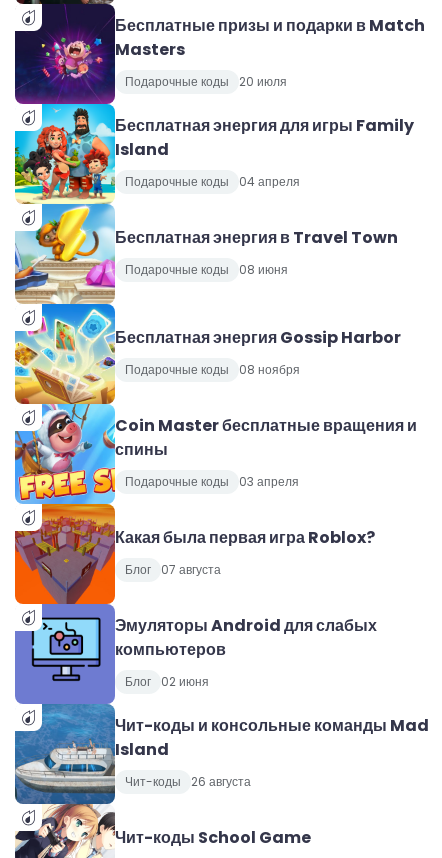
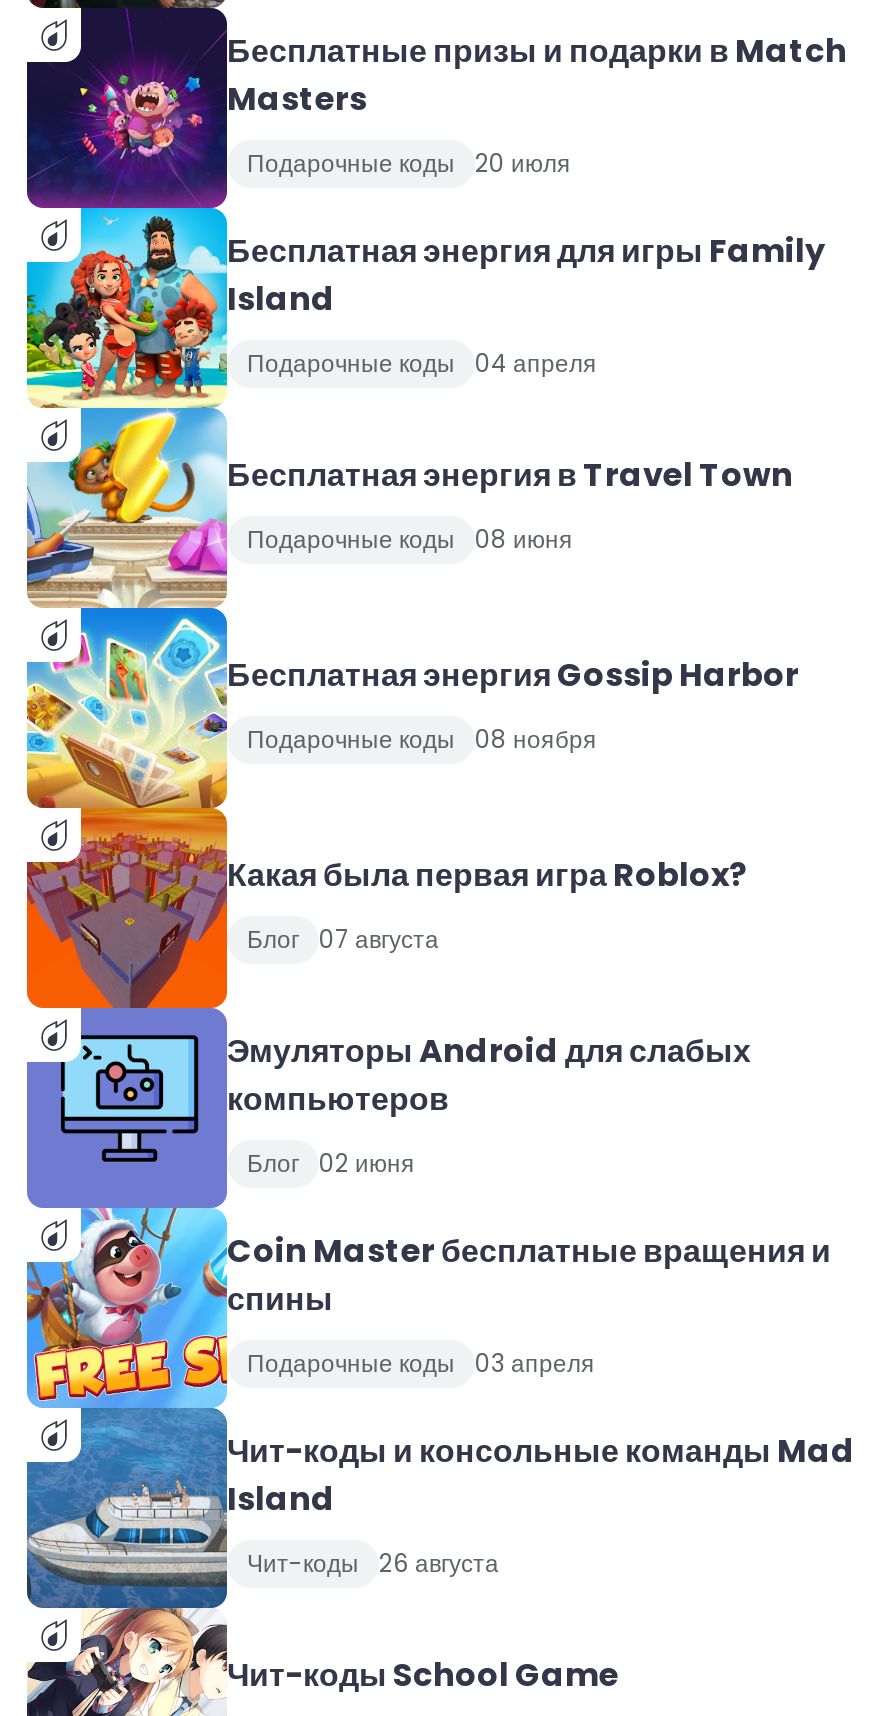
moved [14,403,417,505] -> [25,1206,831,1408]: [image] | Coin Master бесплатные вращения и | спины | Подарочные коды 03 апреля
moved [115,526,377,690] -> [227,853,751,1181]: Какая была первая игра Roblox? | Блог 07 августа | Эмуляторы Android для слабых | компьютеров | Блог 02 июня

